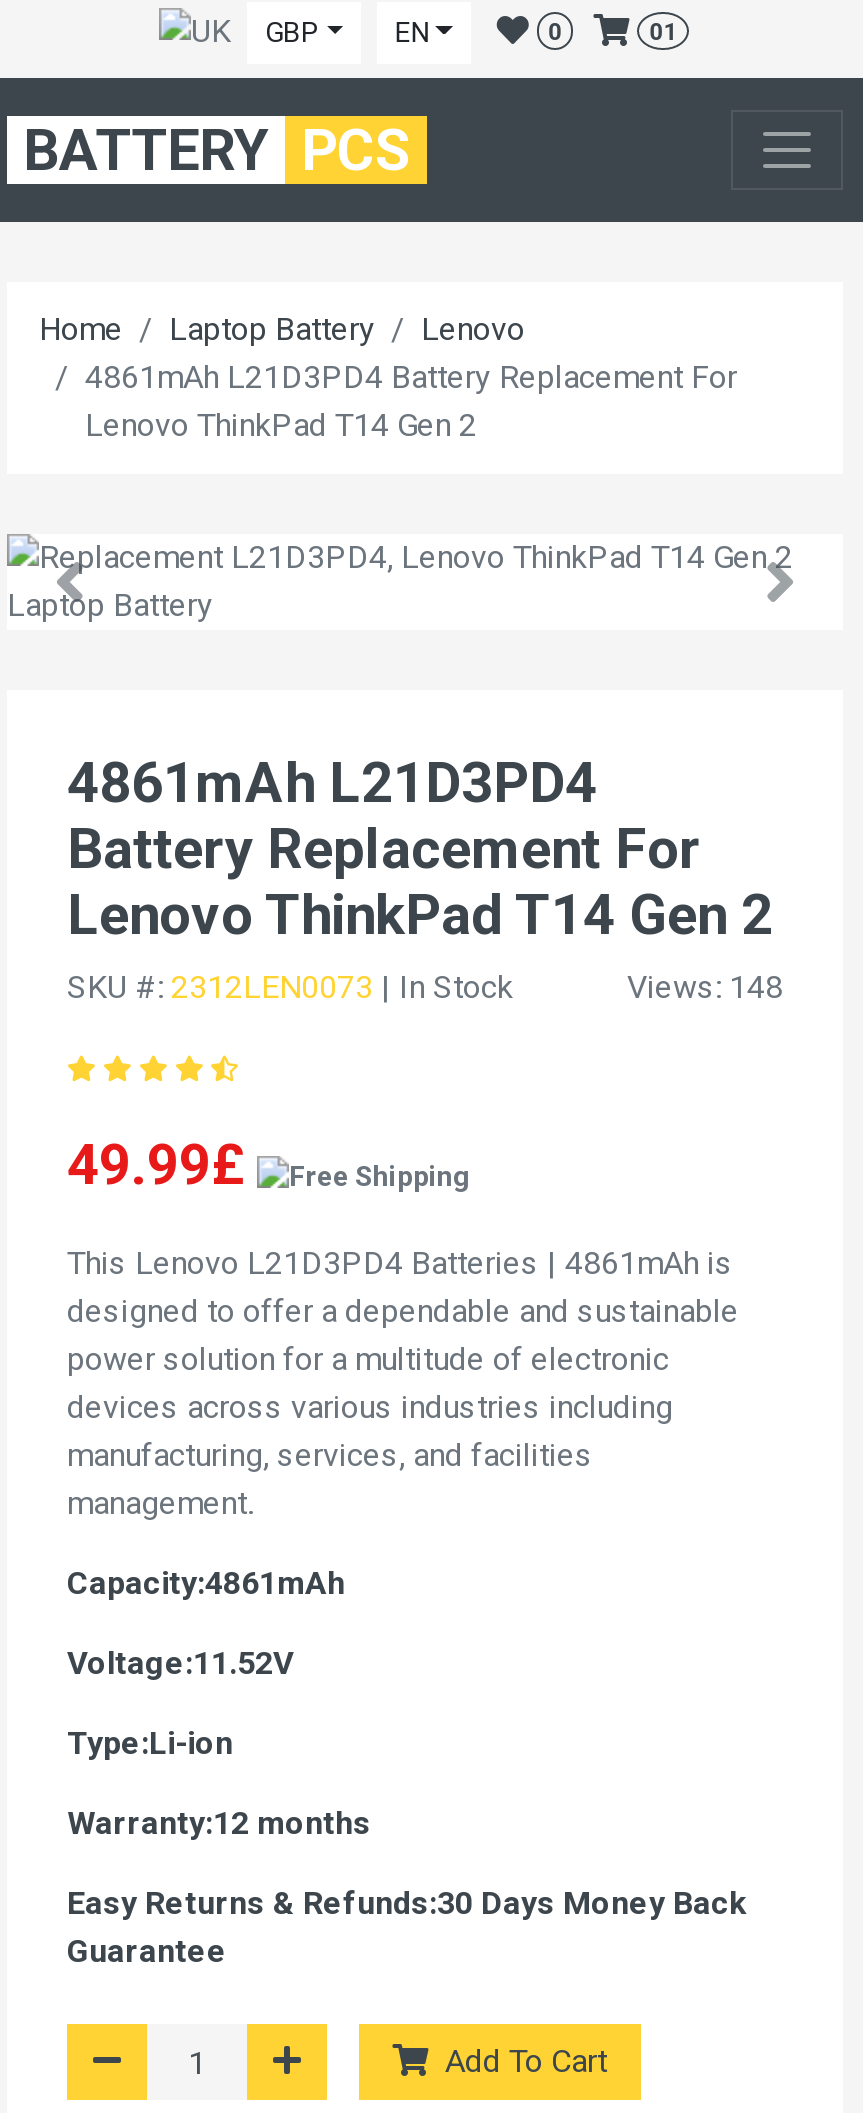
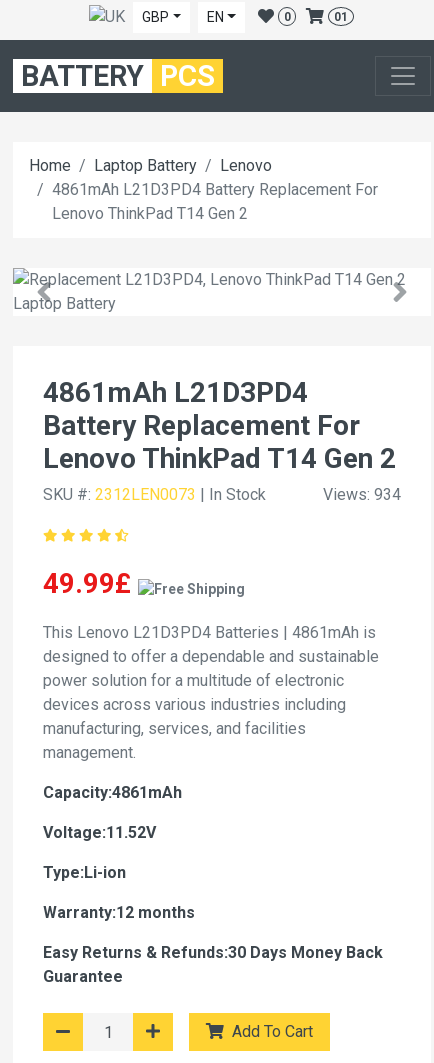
[627,968,783,1006] Views: 148 -> [323,485,401,504] Views: 934

